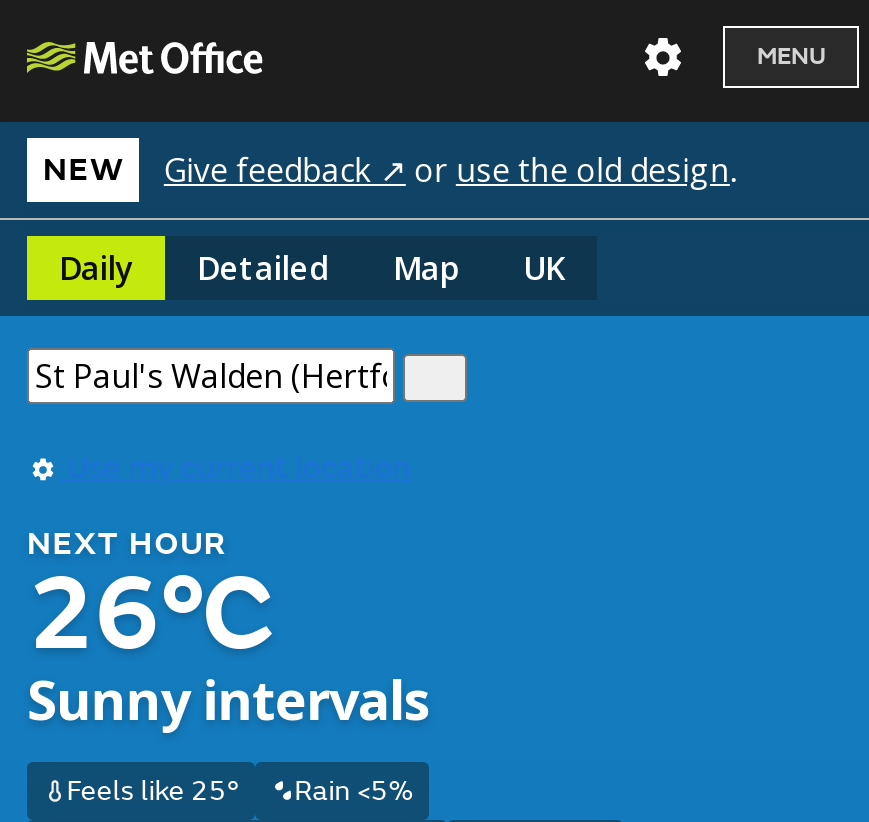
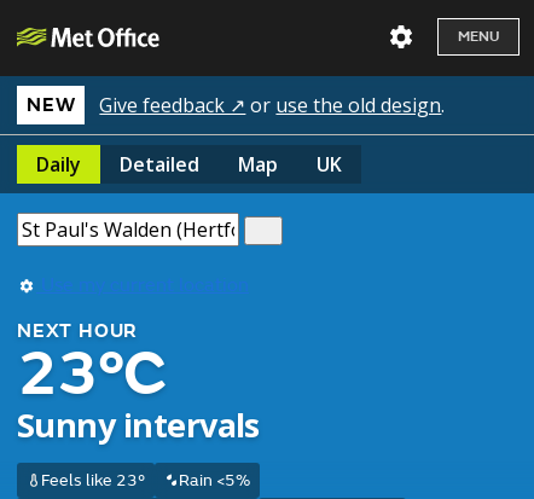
[27,550,270,680] 26°C -> [17,335,164,413] 23°C
[67,774,413,808] Feels like 25° Rain <5% -> [41,470,250,491] Feels like 23° Rain <5%

